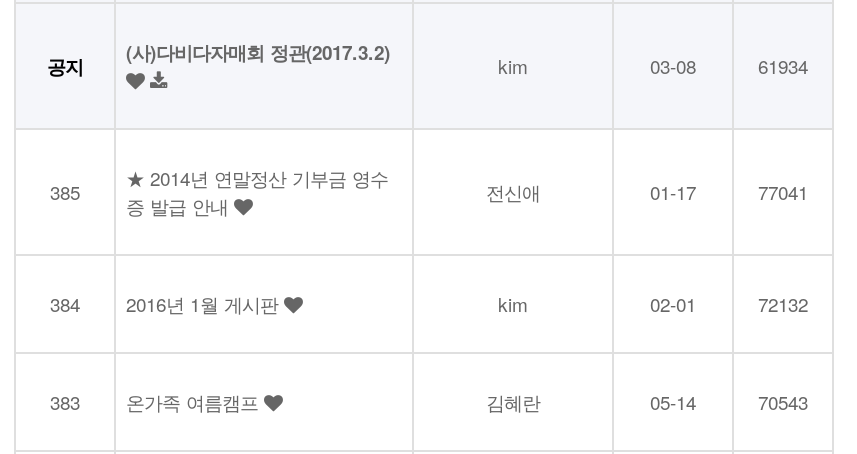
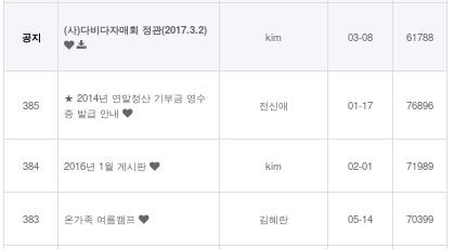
[758,52,808,80] 61934 -> [406,29,433,44] 61788
[758,178,808,206] 77041 -> [406,97,433,113] 76896
[758,290,808,318] 72132 -> [406,158,433,173] 71989
[758,388,808,416] 70543 -> [406,211,433,226] 70399

